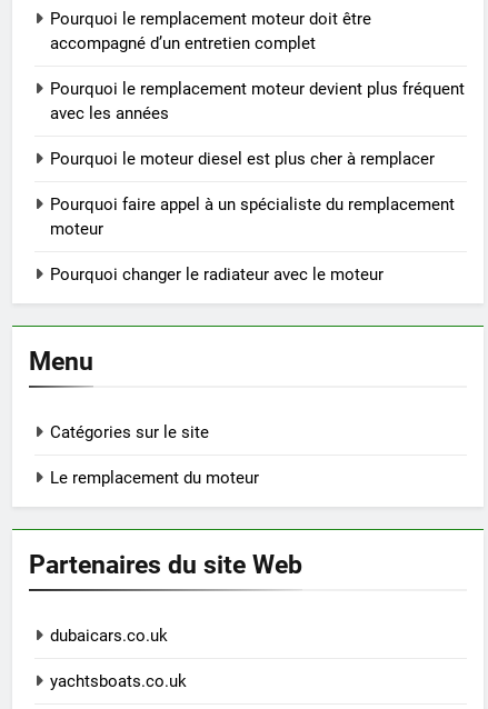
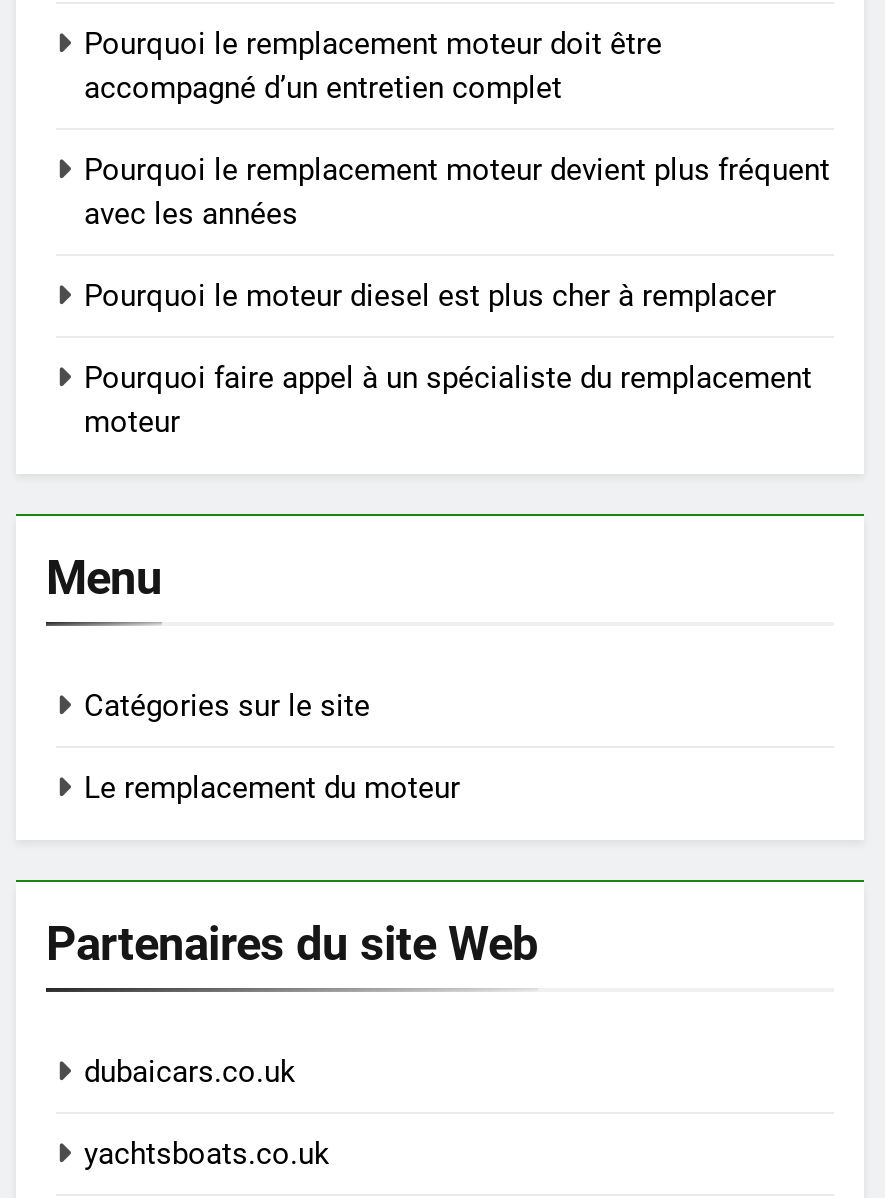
[50,265,384,285] Pourquoi changer le radiateur avec le moteur -> none

